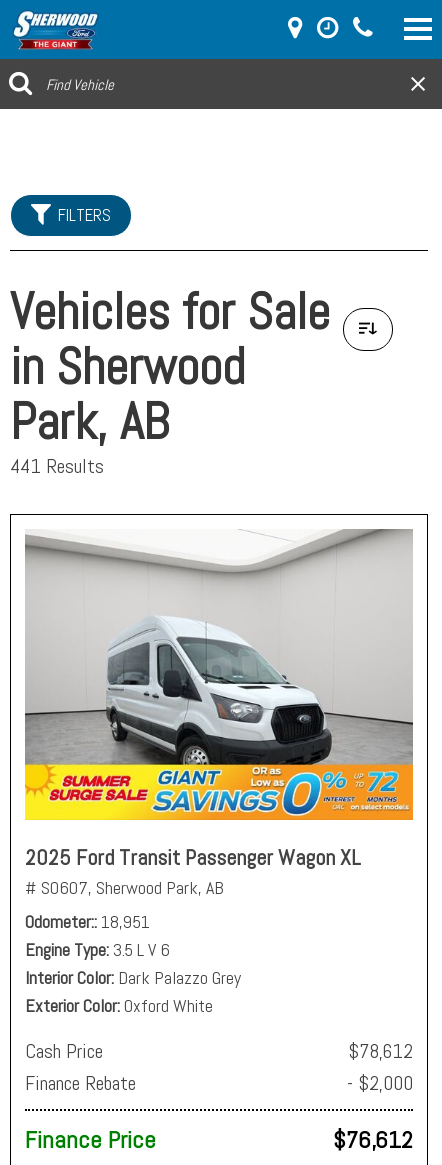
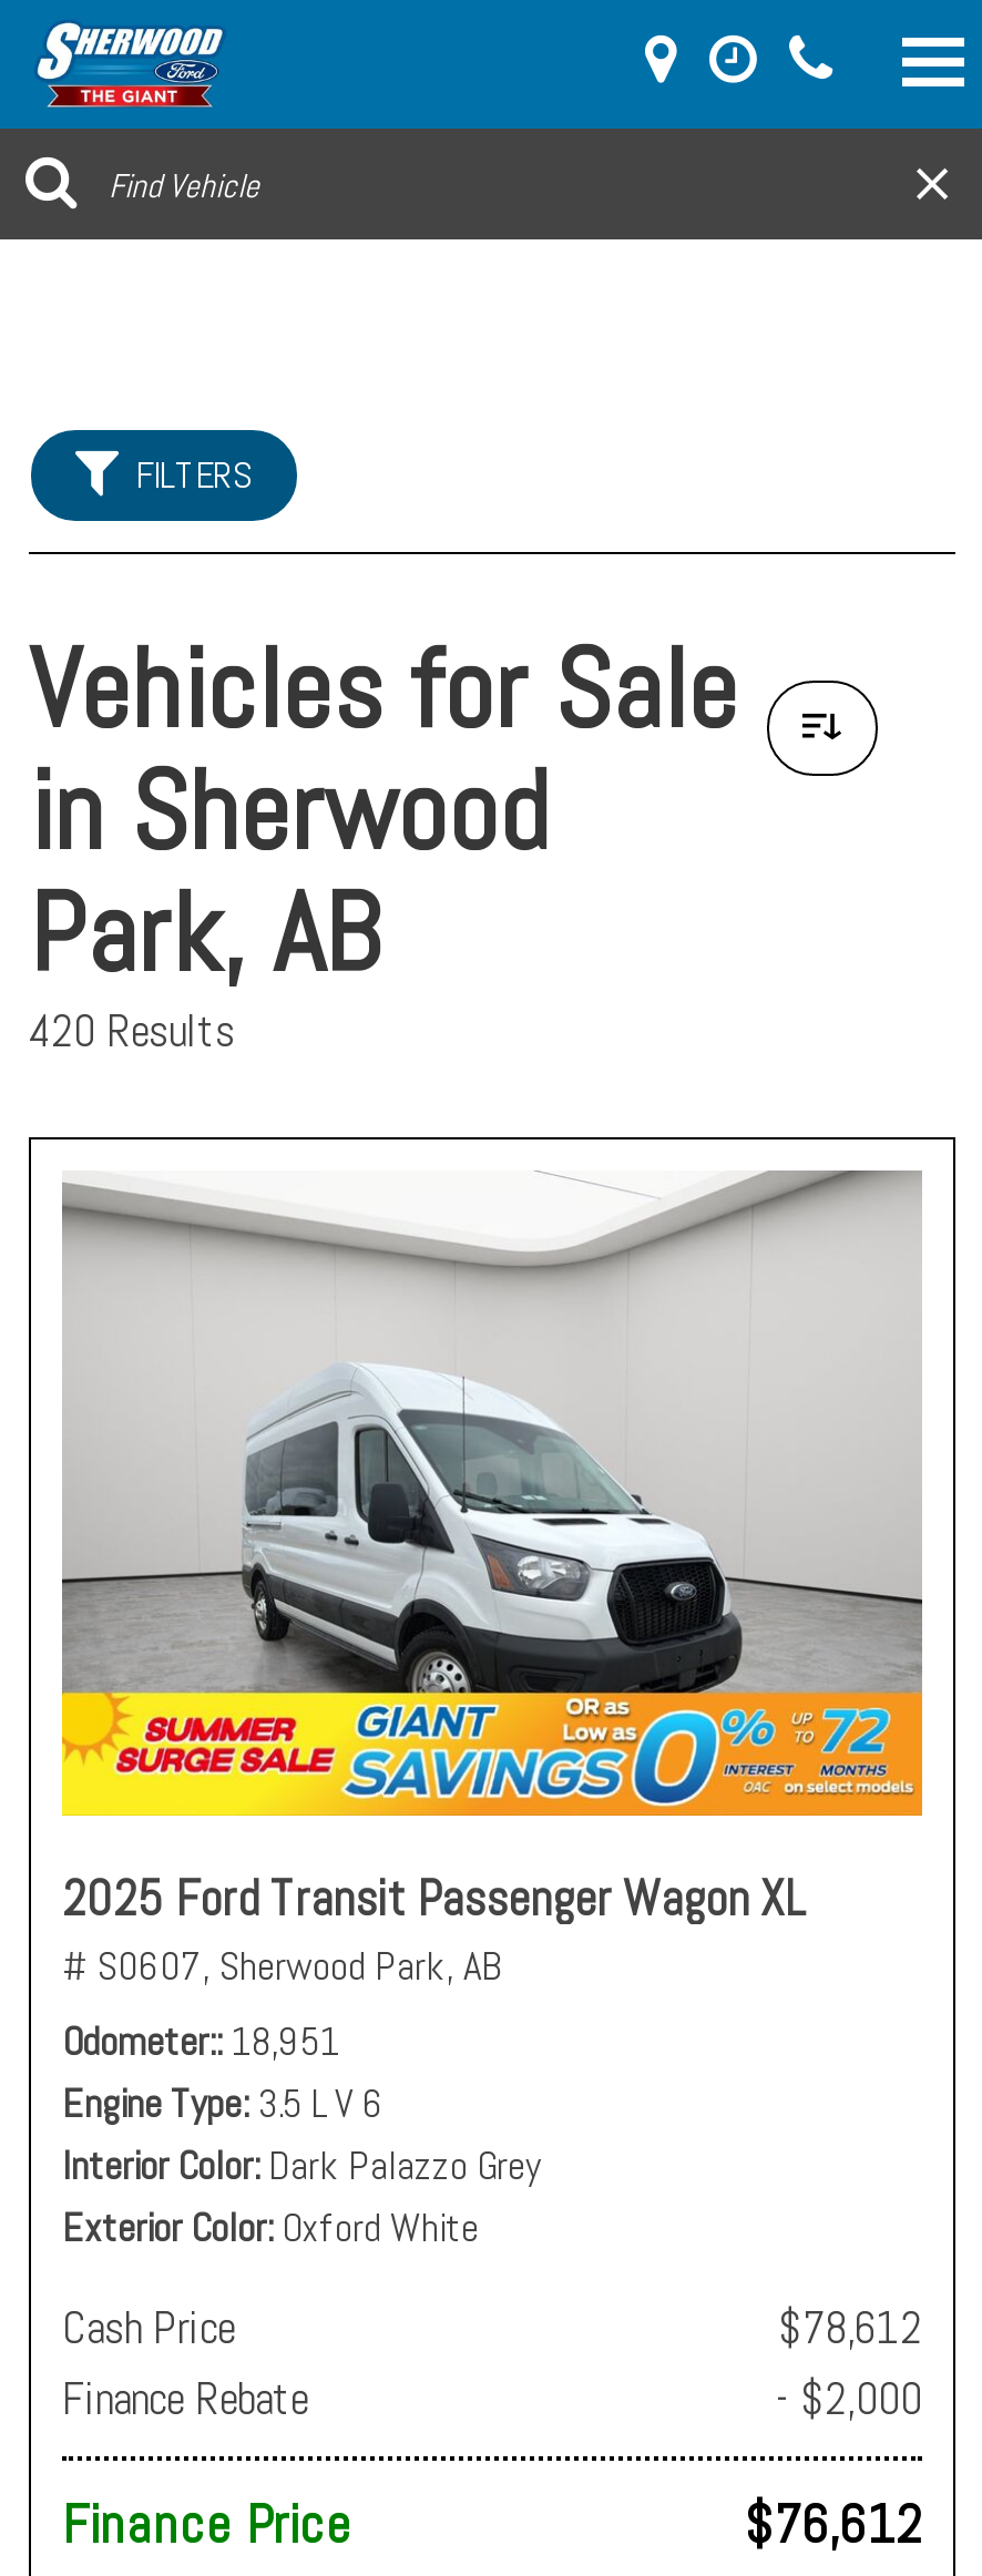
[10,453,104,479] 441 Results -> [29,1002,235,1060] 420 Results

